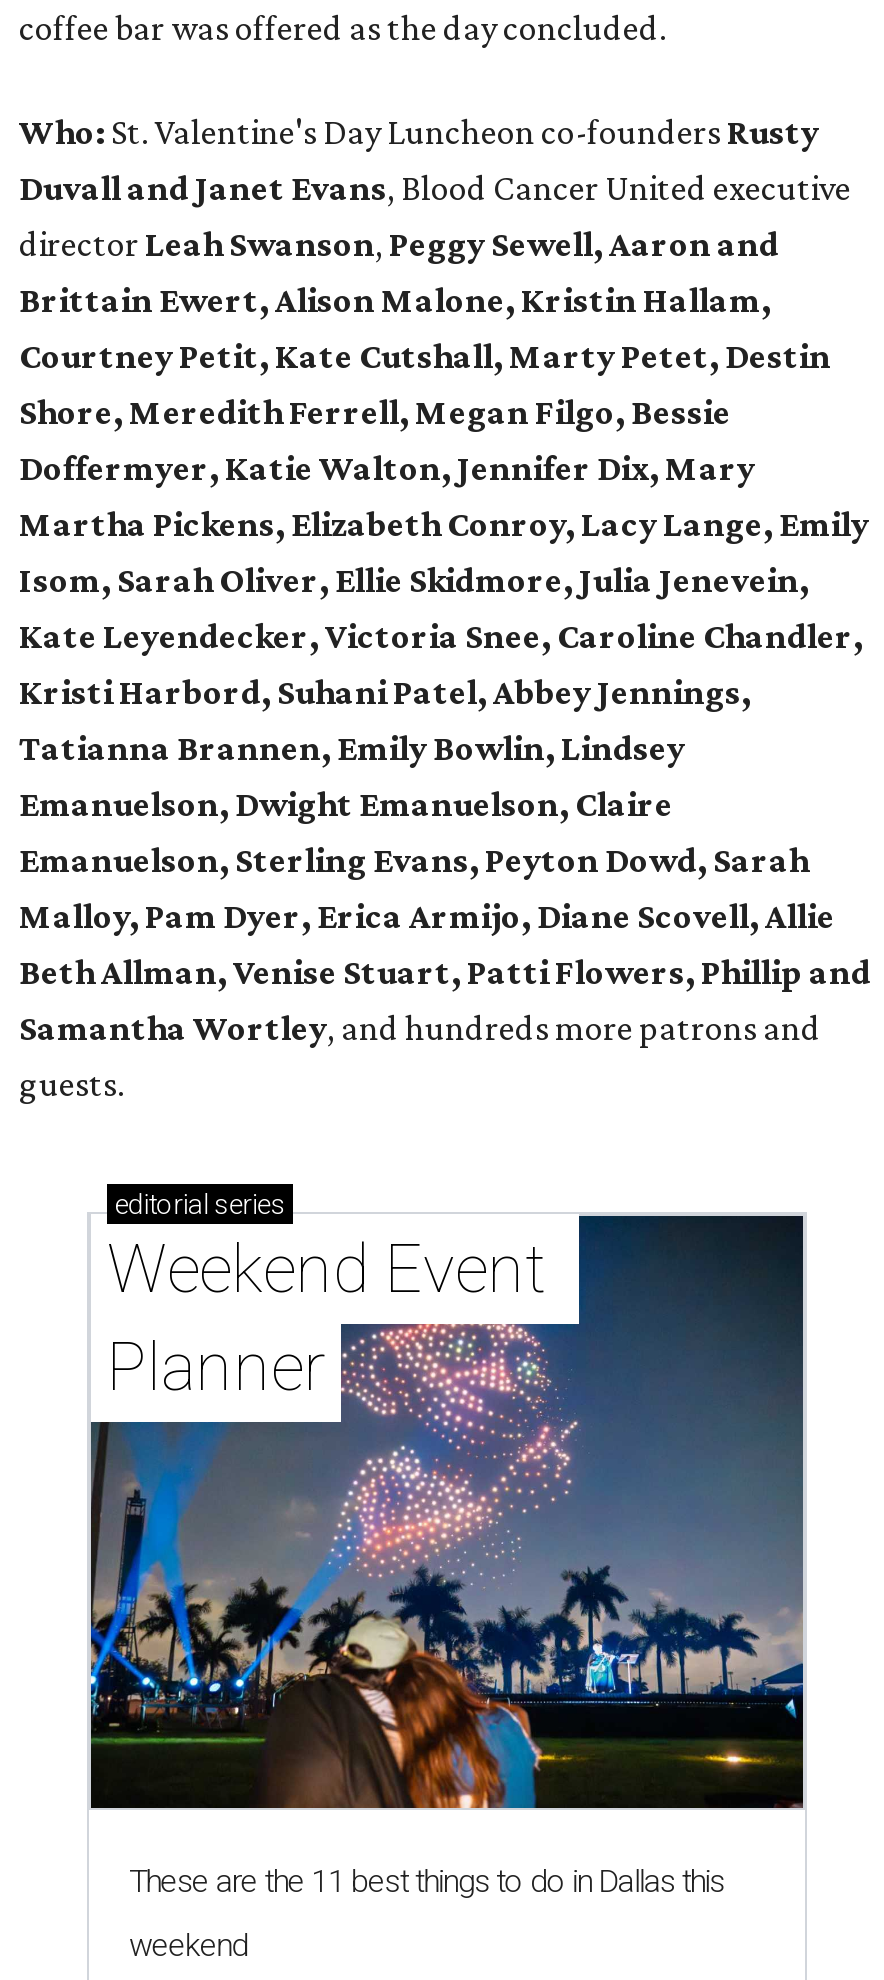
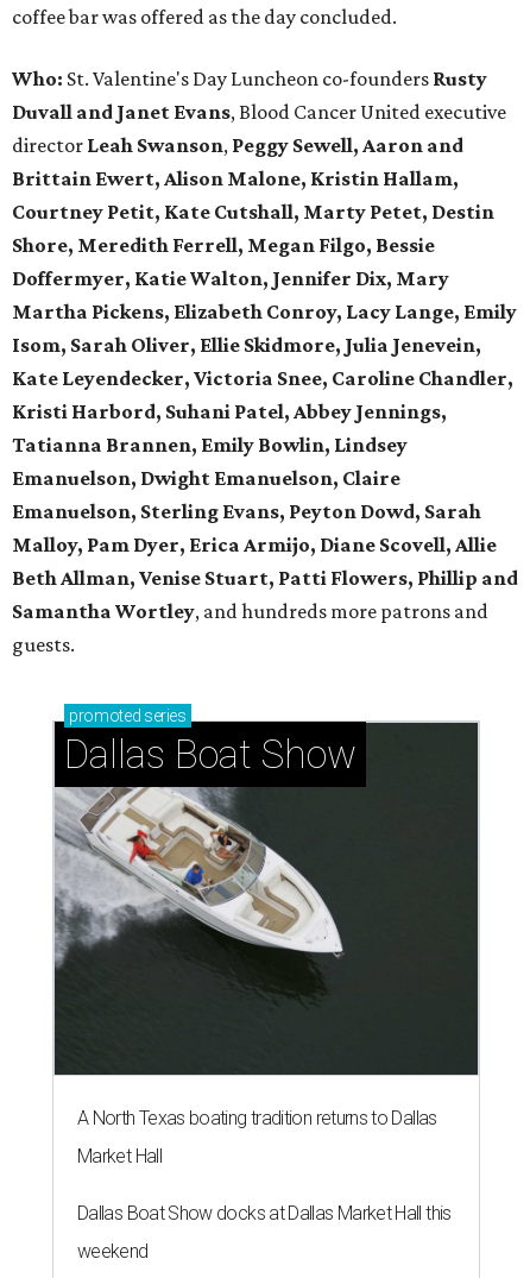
[89,1189,803,1810] [image] | editorial series | Weekend Event | Planner -> [56,707,477,1076] [image] | promoted series | Dallas Boat Show
[129,1863,724,1901] These are the 11 best things to do in Dallas this -> [77,1107,451,1225] A North Texas boating tradition returns to Dallas | Market Hall | Dallas Boat Show docks at Dallas Market Hall this

